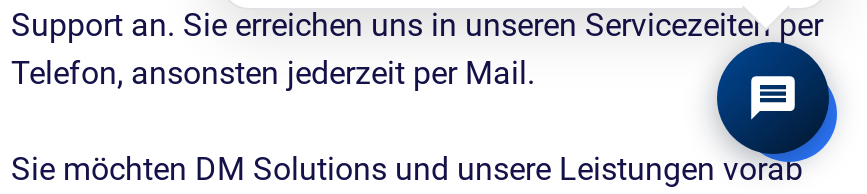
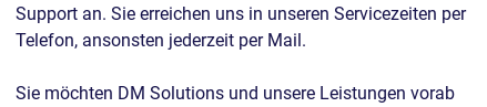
[713,50,839,160] [image] -> none

